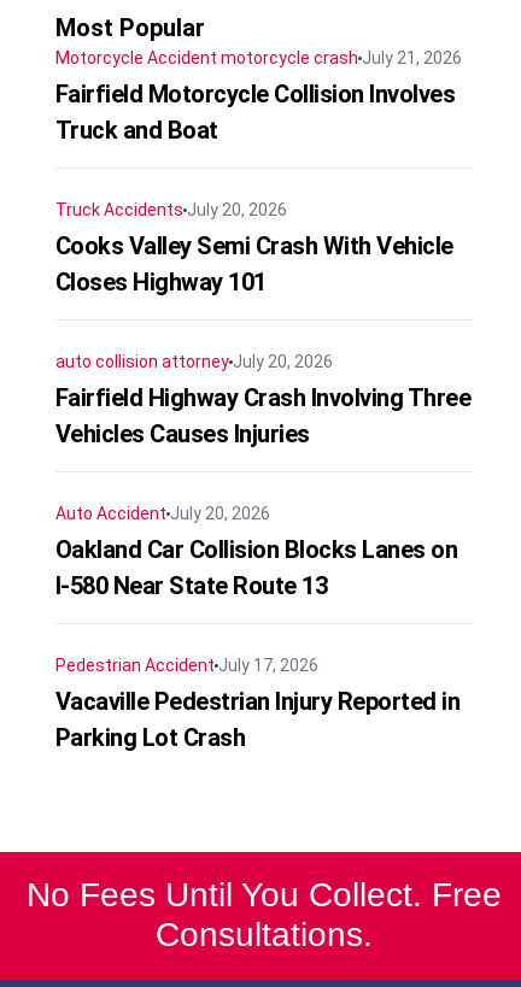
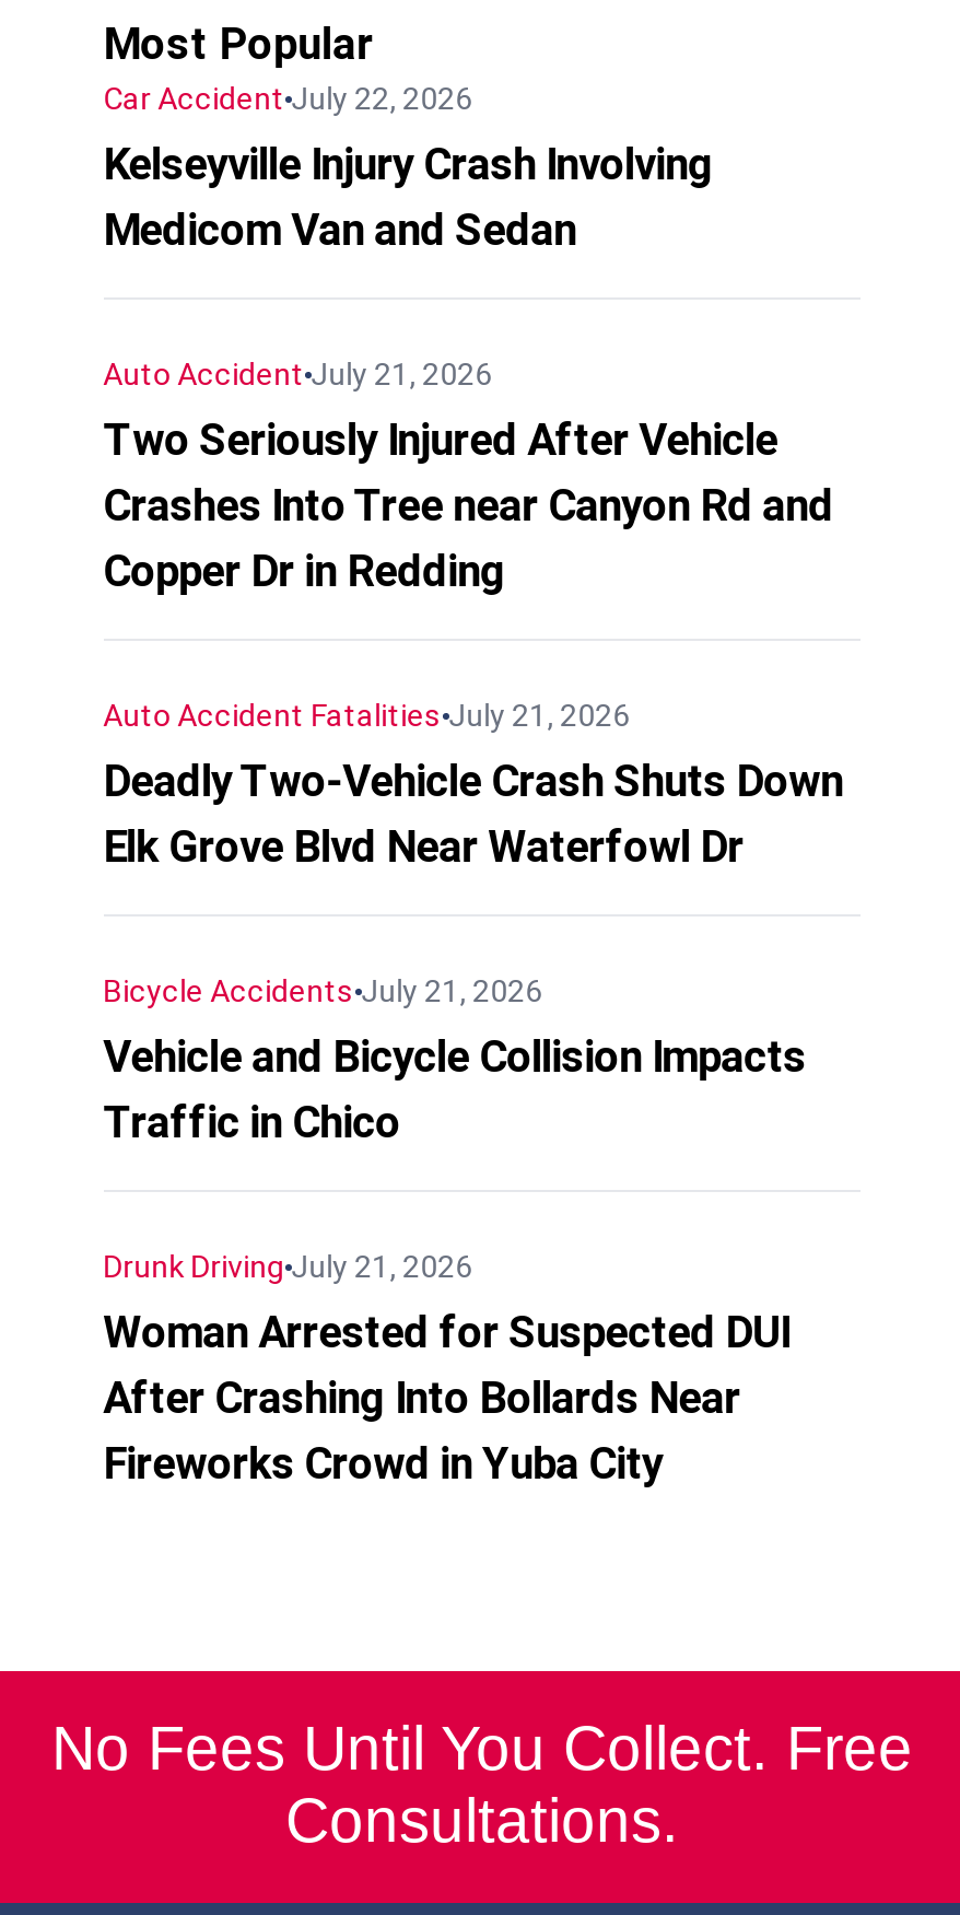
[55,48,462,145] Motorcycle Accident motorcycle crash July 21, 2026 | Fairfield Motorcycle Collision Involves | Truck and Boat -> [103,81,713,256] Car Accident July 22, 2026 | Kelseyville Injury Crash Involving | Medicom Van and Sedan
[55,200,453,296] Truck Accidents July 20, 2026 | Cooks Valley Semi Crash With Vehicle | Closes Highway 101 -> [103,357,834,597] Auto Accident July 21, 2026 | Two Seriously Injured After Vehicle | Crashes Into Tree near Canyon Rd and | Copper Dr in Redding
[55,352,471,448] auto collision attorney July 20, 2026 | Fairfield Highway Crash Involving Three | Vehicles Causes Injuries -> [103,698,843,873] Auto Accident Fatalities July 21, 2026 | Deadly Two-Vehicle Crash Shuts Down | Elk Grove Blvd Near Waterfowl Dr
[55,504,457,600] Auto Accident July 20, 2026 | Oakland Car Collision Blocks Lanes on | I-580 Near State Route 13 -> [103,973,806,1148] Bicycle Accidents July 21, 2026 | Vehicle and Bicycle Collision Impacts | Traffic in Chico
[55,656,460,752] Pedestrian Accident July 17, 2026 | Vacaville Pedestrian Injury Reported in | Parking Lot Crash -> [103,1249,790,1490] Drunk Driving July 21, 2026 | Woman Arrested for Suspected DUI | After Crashing Into Bollards Near | Fireworks Crowd in Yuba City

